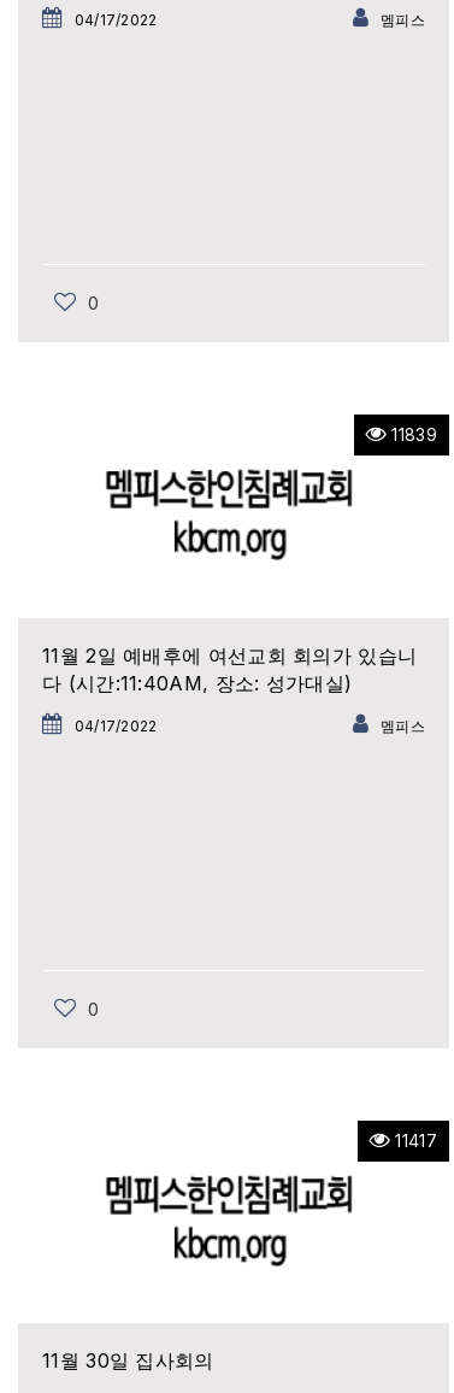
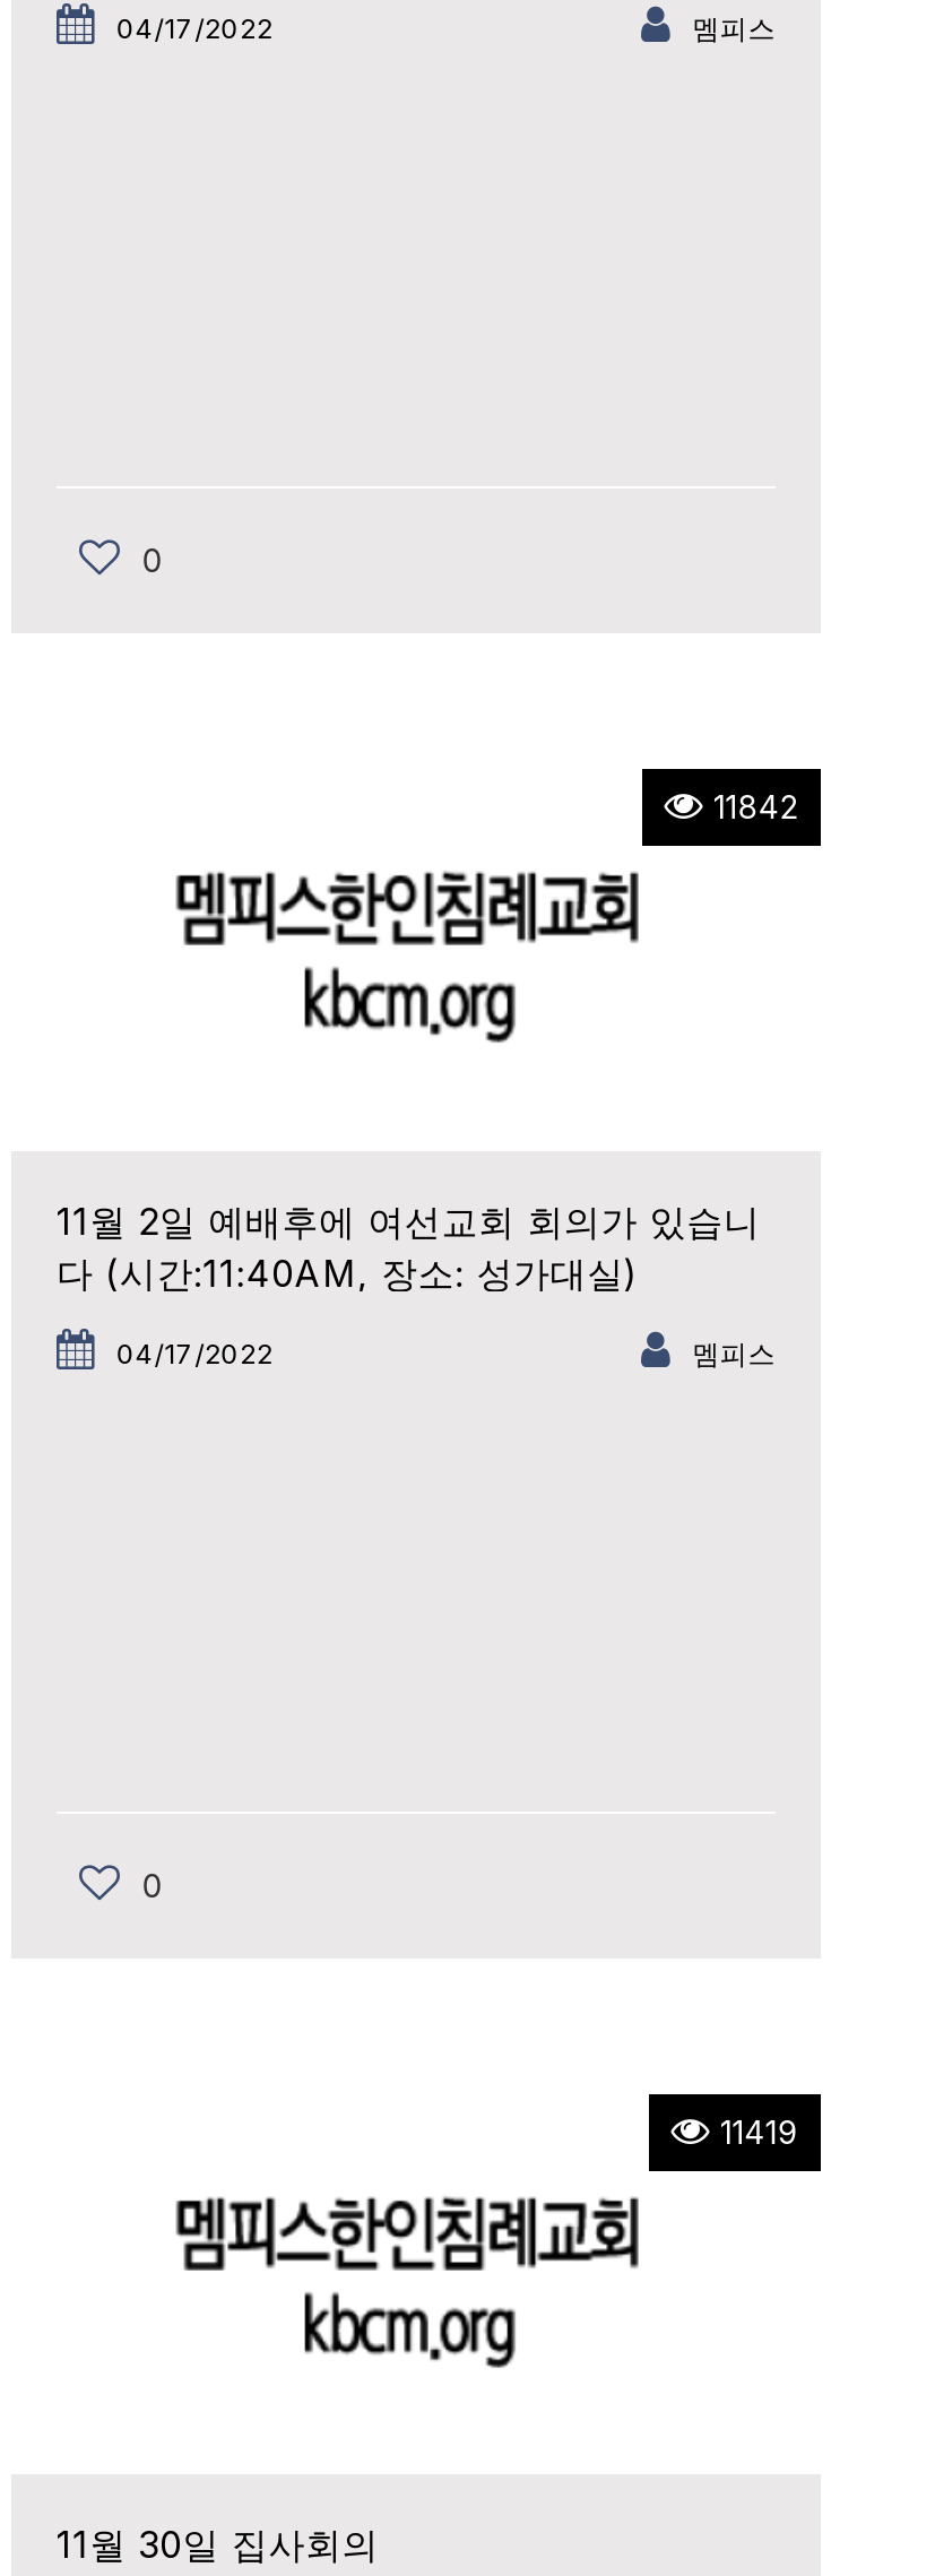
[387,424,437,445] 11839 -> [704,787,798,826] 11842
[390,1130,437,1150] 11417 -> [710,2111,798,2150] 11419

